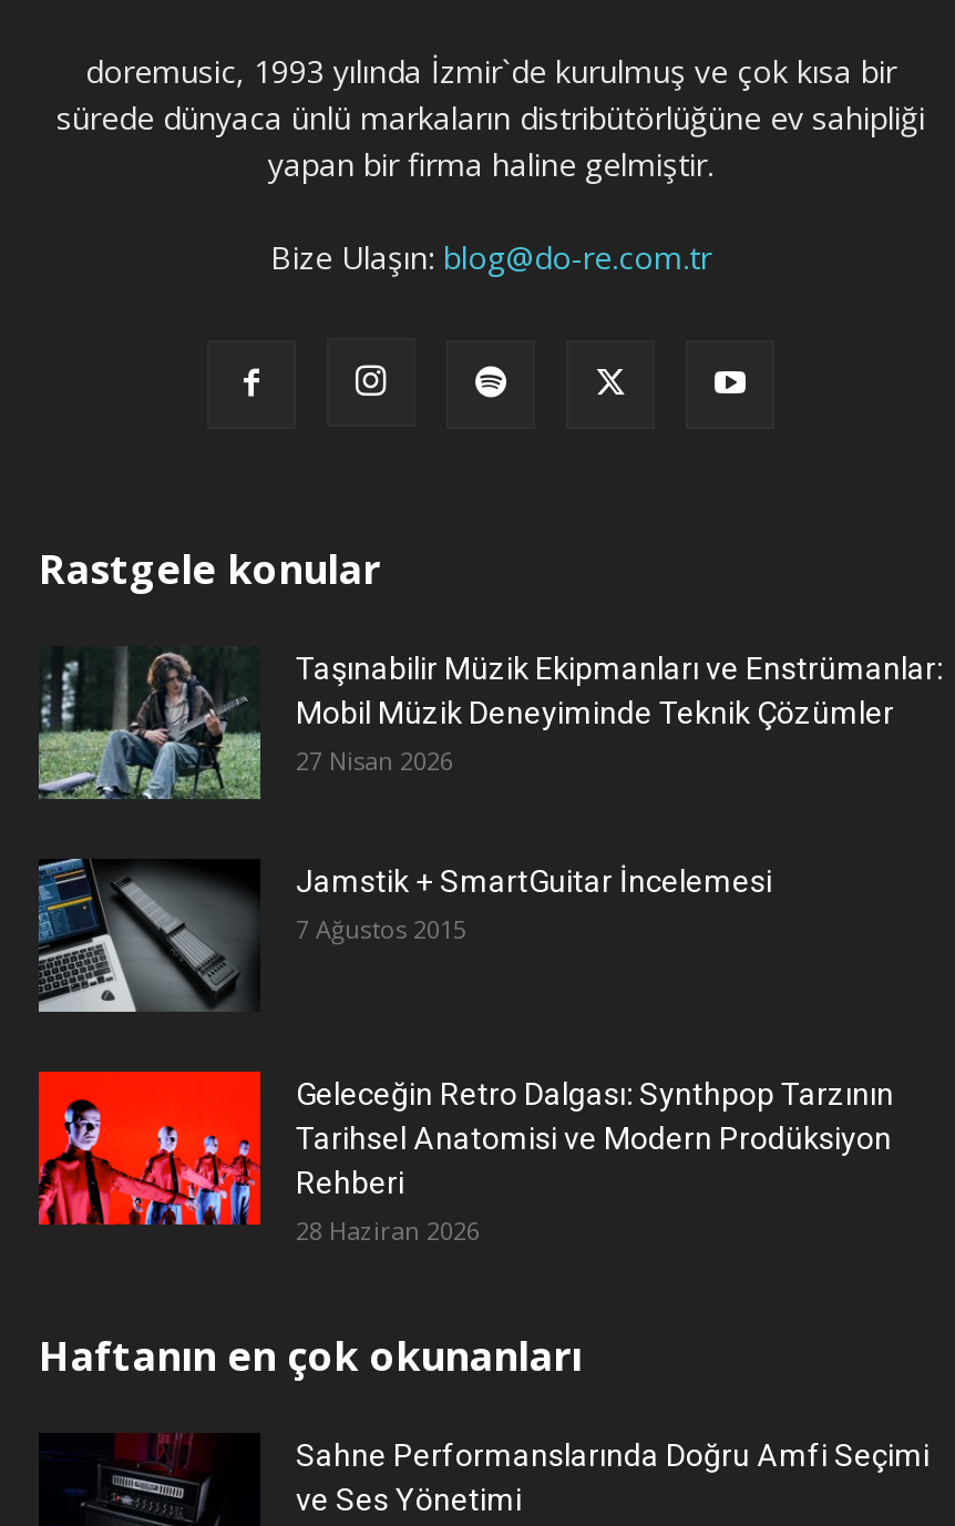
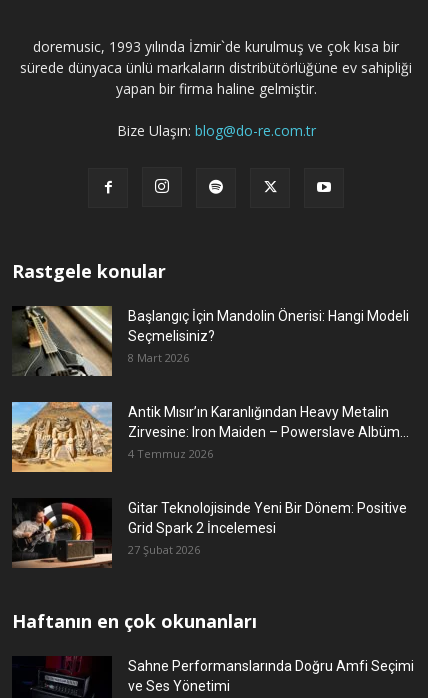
[37,648,943,801] [image] | Taşınabilir Müzik Ekipmanları ve Enstrümanlar: | Mobil Müzik Deneyiminde Teknik Çözümler | 27 Nisan 2026 -> [13,305,409,377] [image] | Başlangıç İçin Mandolin Önerisi: Hangi Modeli | Seçmelisiniz? | 8 Mart 2026
[37,859,772,1014] [image] | Jamstik + SmartGuitar İncelemesi | 7 Ağustos 2015 -> [11,401,409,473] [image] | Antik Mısır’ın Karanlığından Heavy Metalin | Zirvesine: Iron Maiden – Powerslave Albüm... | 4 Temmuz 2026
[37,1069,894,1247] [image] | Geleceğin Retro Dalgası: Synthpop Tarzının | Tarihsel Anatomisi ve Modern Prodüksiyon | Rehberi | 28 Haziran 2026 -> [12,498,407,569] [image] | Gitar Teknolojisinde Yeni Bir Dönem: Positive | Grid Spark 2 İncelemesi | 27 Şubat 2026

